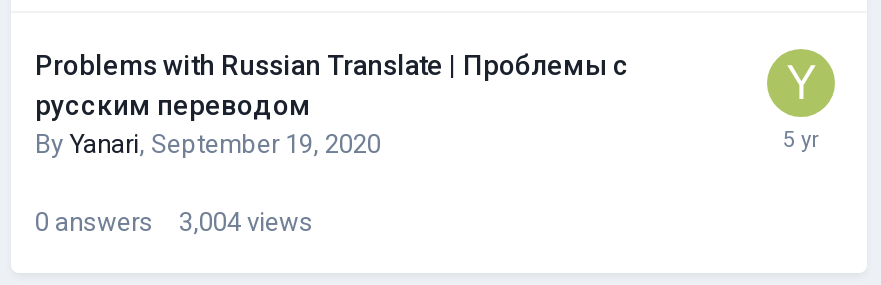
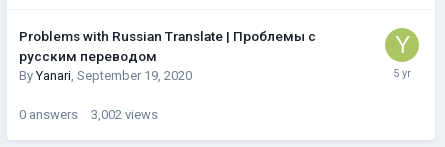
[35,207,313,237] 0 answers 3,004 views -> [19,107,158,122] 0 answers 3,002 views

